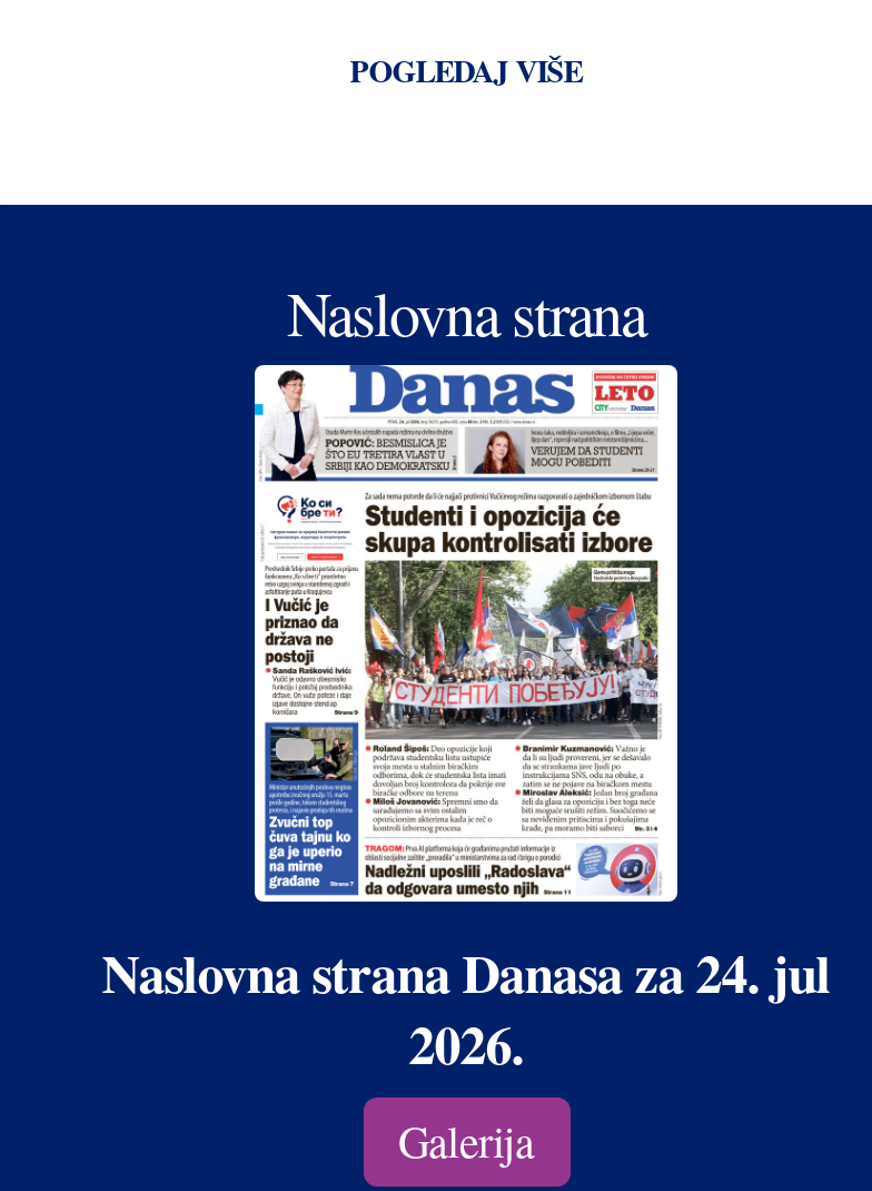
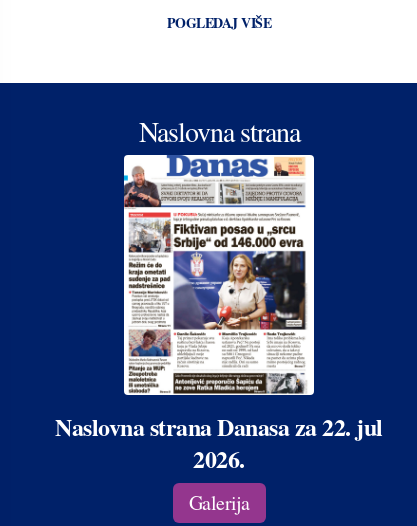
[102,367,830,1011] [image] | Naslovna strana Danasa za 24. jul -> [55,156,383,444] [image] | Naslovna strana Danasa za 22. jul

